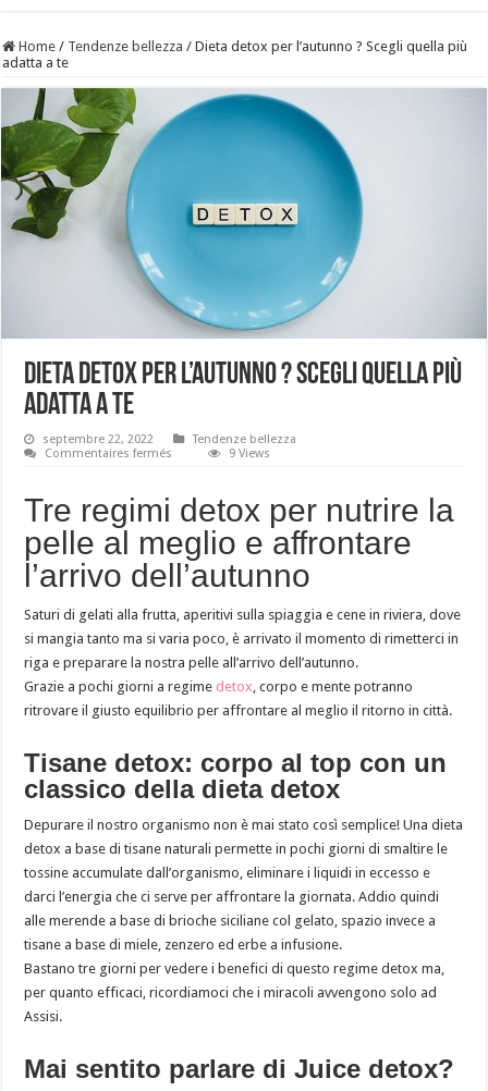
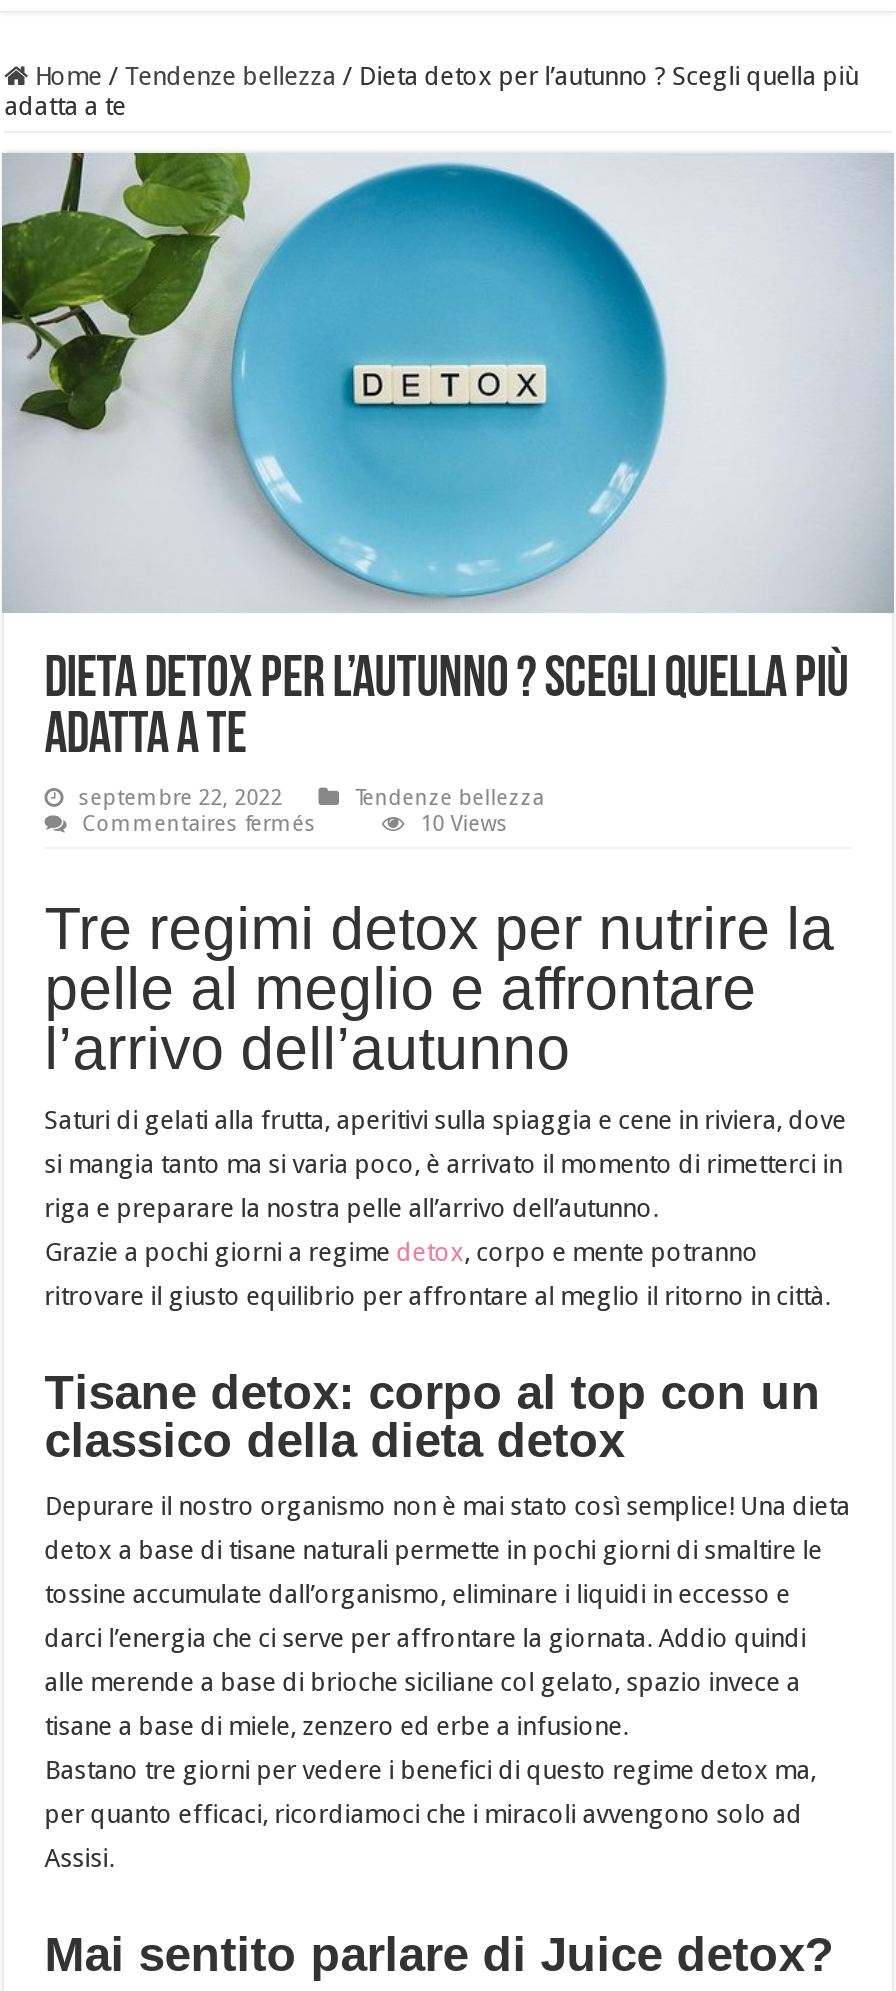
[229,446,270,460] 9 Views -> [420,810,508,836] 10 Views

